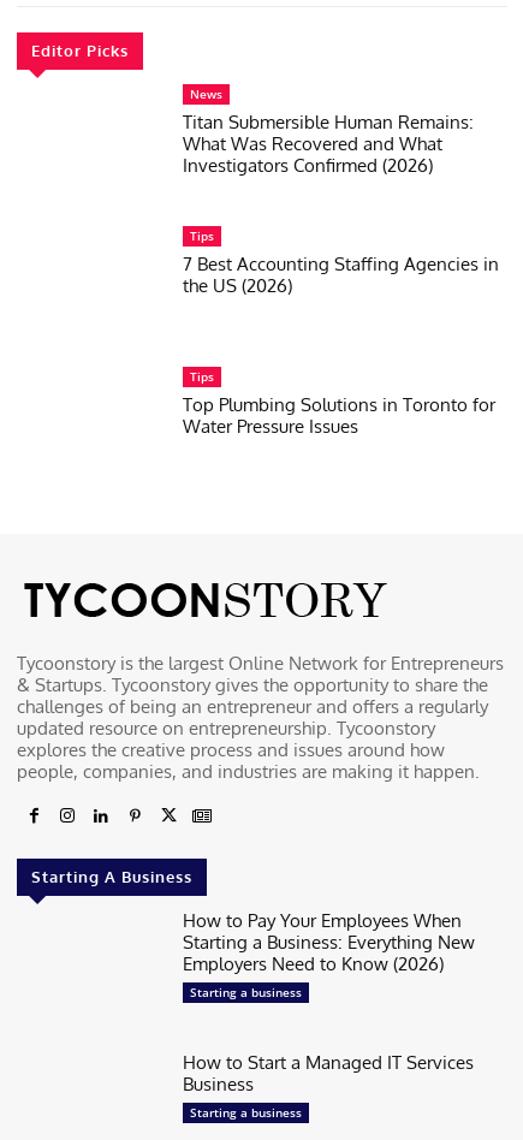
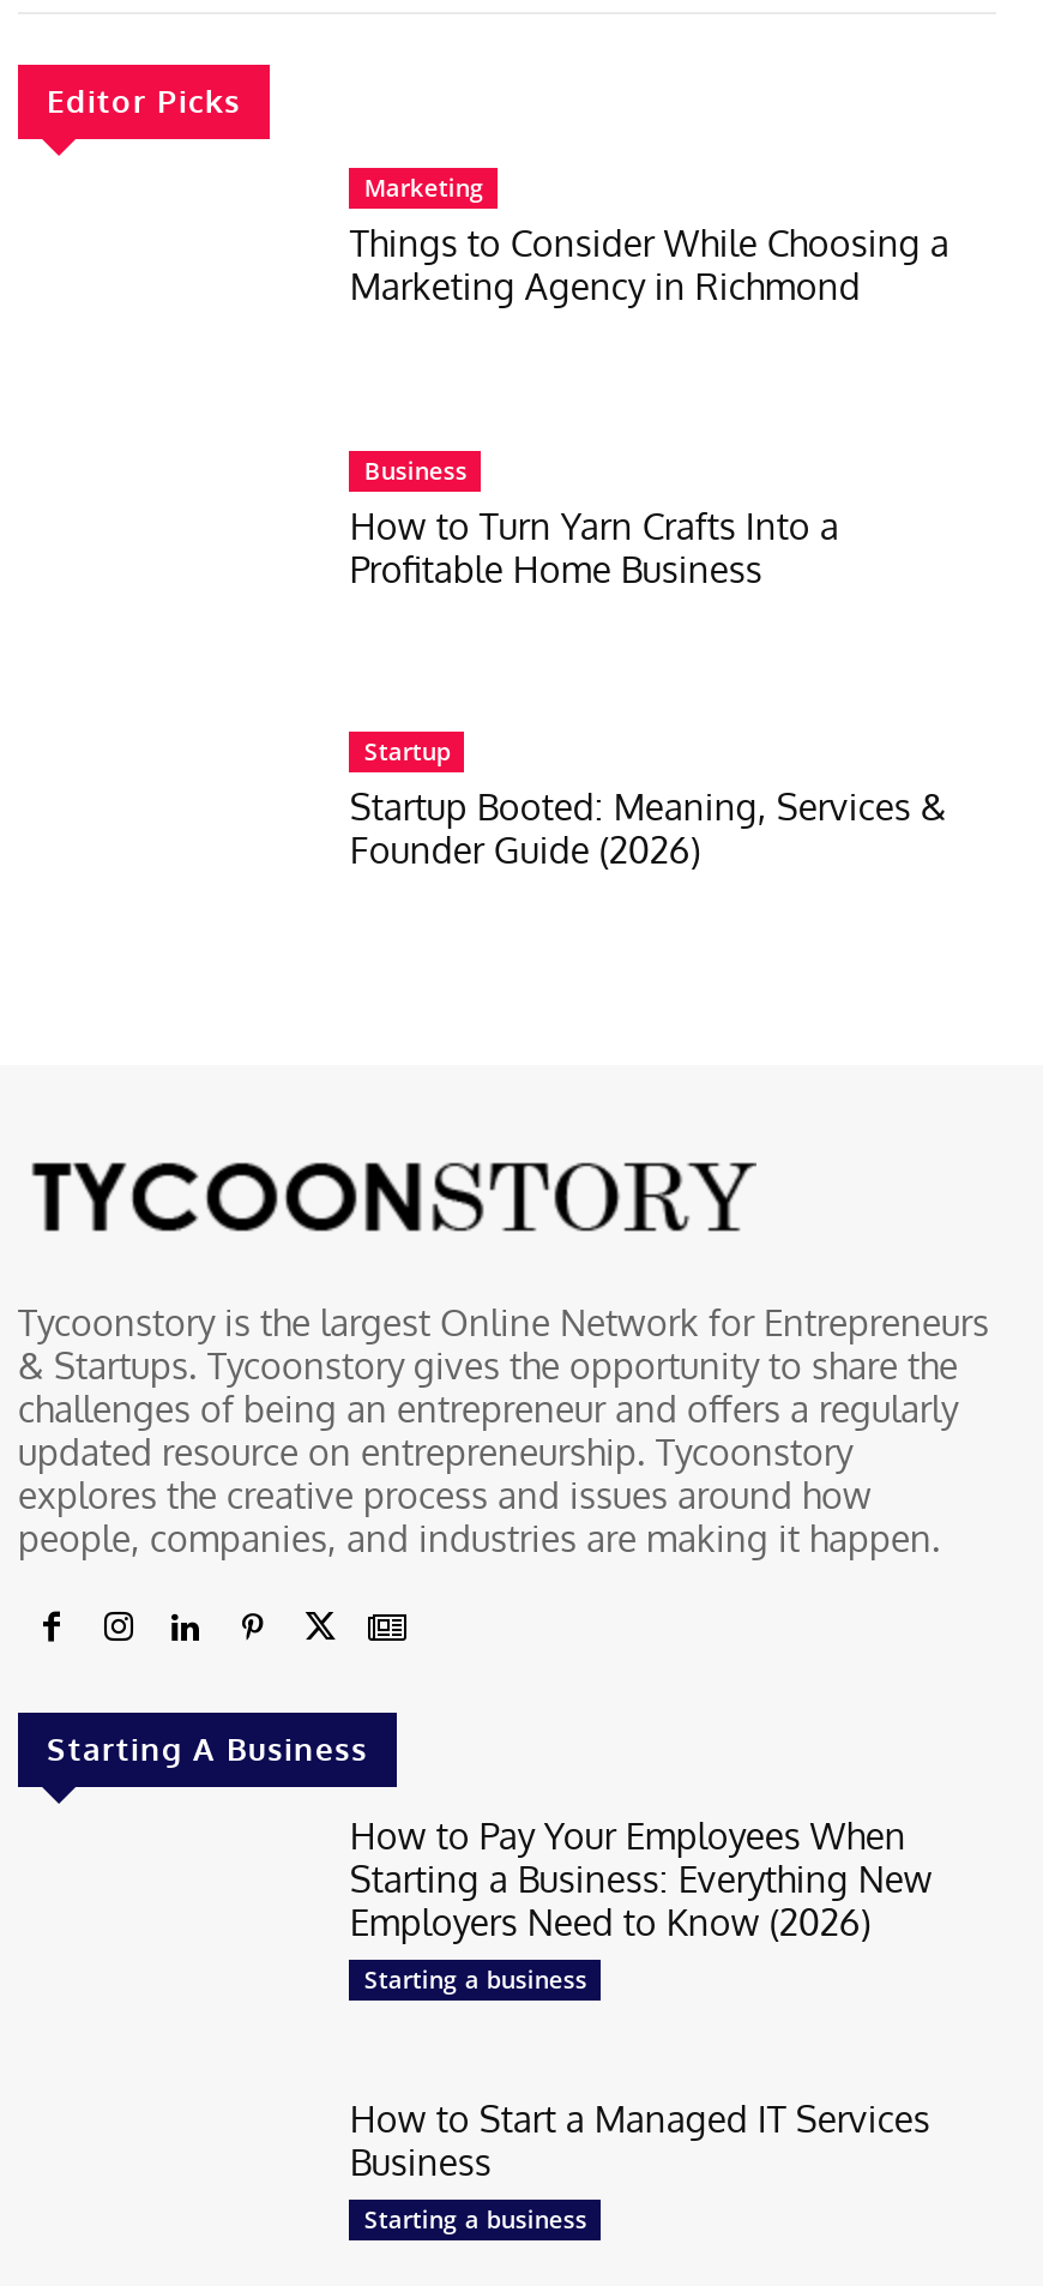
[183,85,474,176] News | Titan Submersible Human Remains: | What Was Recovered and What | Investigators Confirmed (2026) -> [350,169,949,308] Marketing | Things to Consider While Choosing a | Marketing Agency in Richmond
[183,227,499,296] Tips | 7 Best Accounting Staffing Agencies in | the US (2026) -> [350,452,839,591] Business | How to Turn Yarn Crafts Into a | Profitable Home Business
[183,368,496,438] Tips | Top Plumbing Solutions in Toronto for | Water Pressure Issues -> [350,735,947,874] Startup | Startup Booted: Meaning, Services & | Founder Guide (2026)

